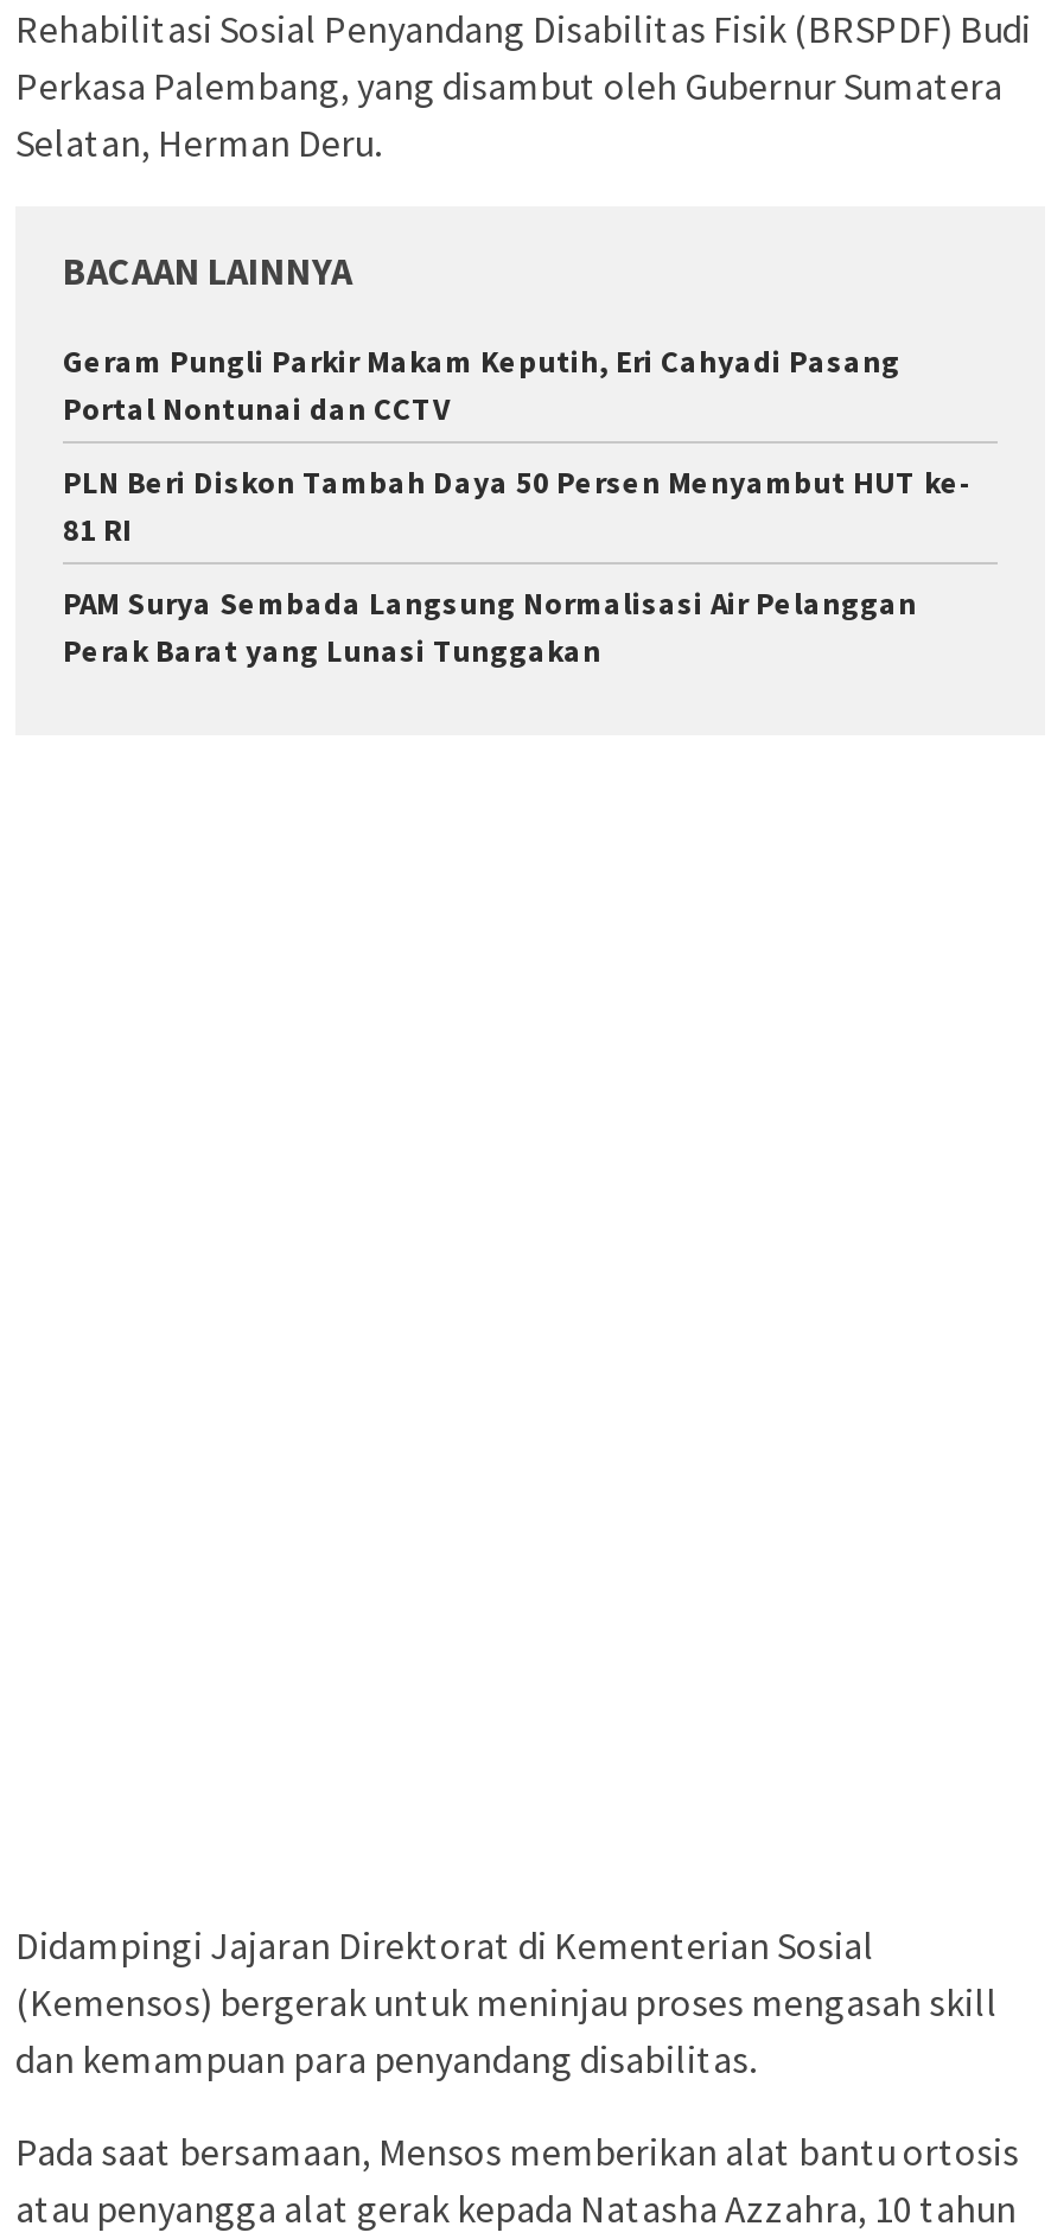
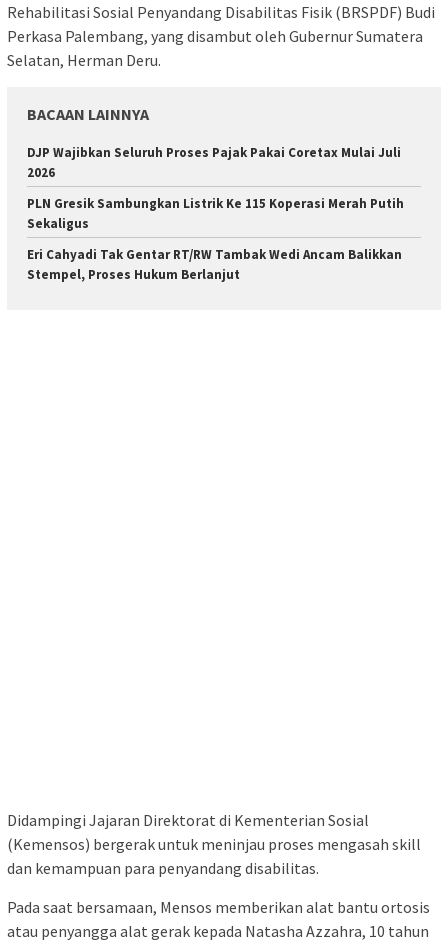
[63,342,900,430] Geram Pungli Parkir Makam Keputih, Eri Cahyadi Pasang | Portal Nontunai dan CCTV -> [27,144,401,181] DJP Wajibkan Seluruh Proses Pajak Pakai Coretax Mulai Juli | 2026
[63,463,972,551] PLN Beri Diskon Tambah Daya 50 Persen Menyambut HUT ke- | 81 RI -> [27,195,404,232] PLN Gresik Sambungkan Listrik Ke 115 Koperasi Merah Putih | Sekaligus
[63,584,917,672] PAM Surya Sembada Langsung Normalisasi Air Pelanggan | Perak Barat yang Lunasi Tunggakan -> [27,246,402,283] Eri Cahyadi Tak Gentar RT/RW Tambak Wedi Ancam Balikkan | Stempel, Proses Hukum Berlanjut

